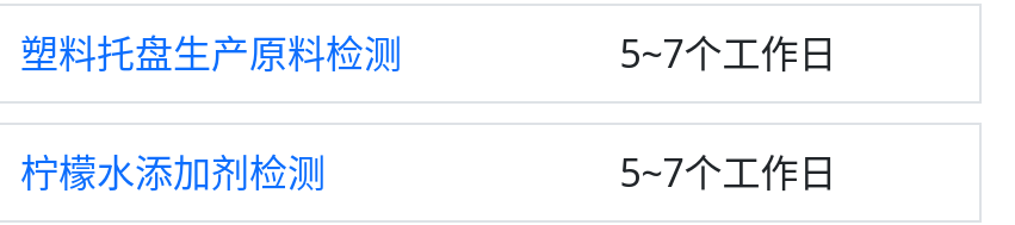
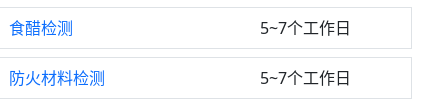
[20,28,402,80] 塑料托盘生产原料检测 -> [9,17,73,39] 食醋检测
[20,147,326,199] 柠檬水添加剂检测 -> [9,67,105,89] 防火材料检测

